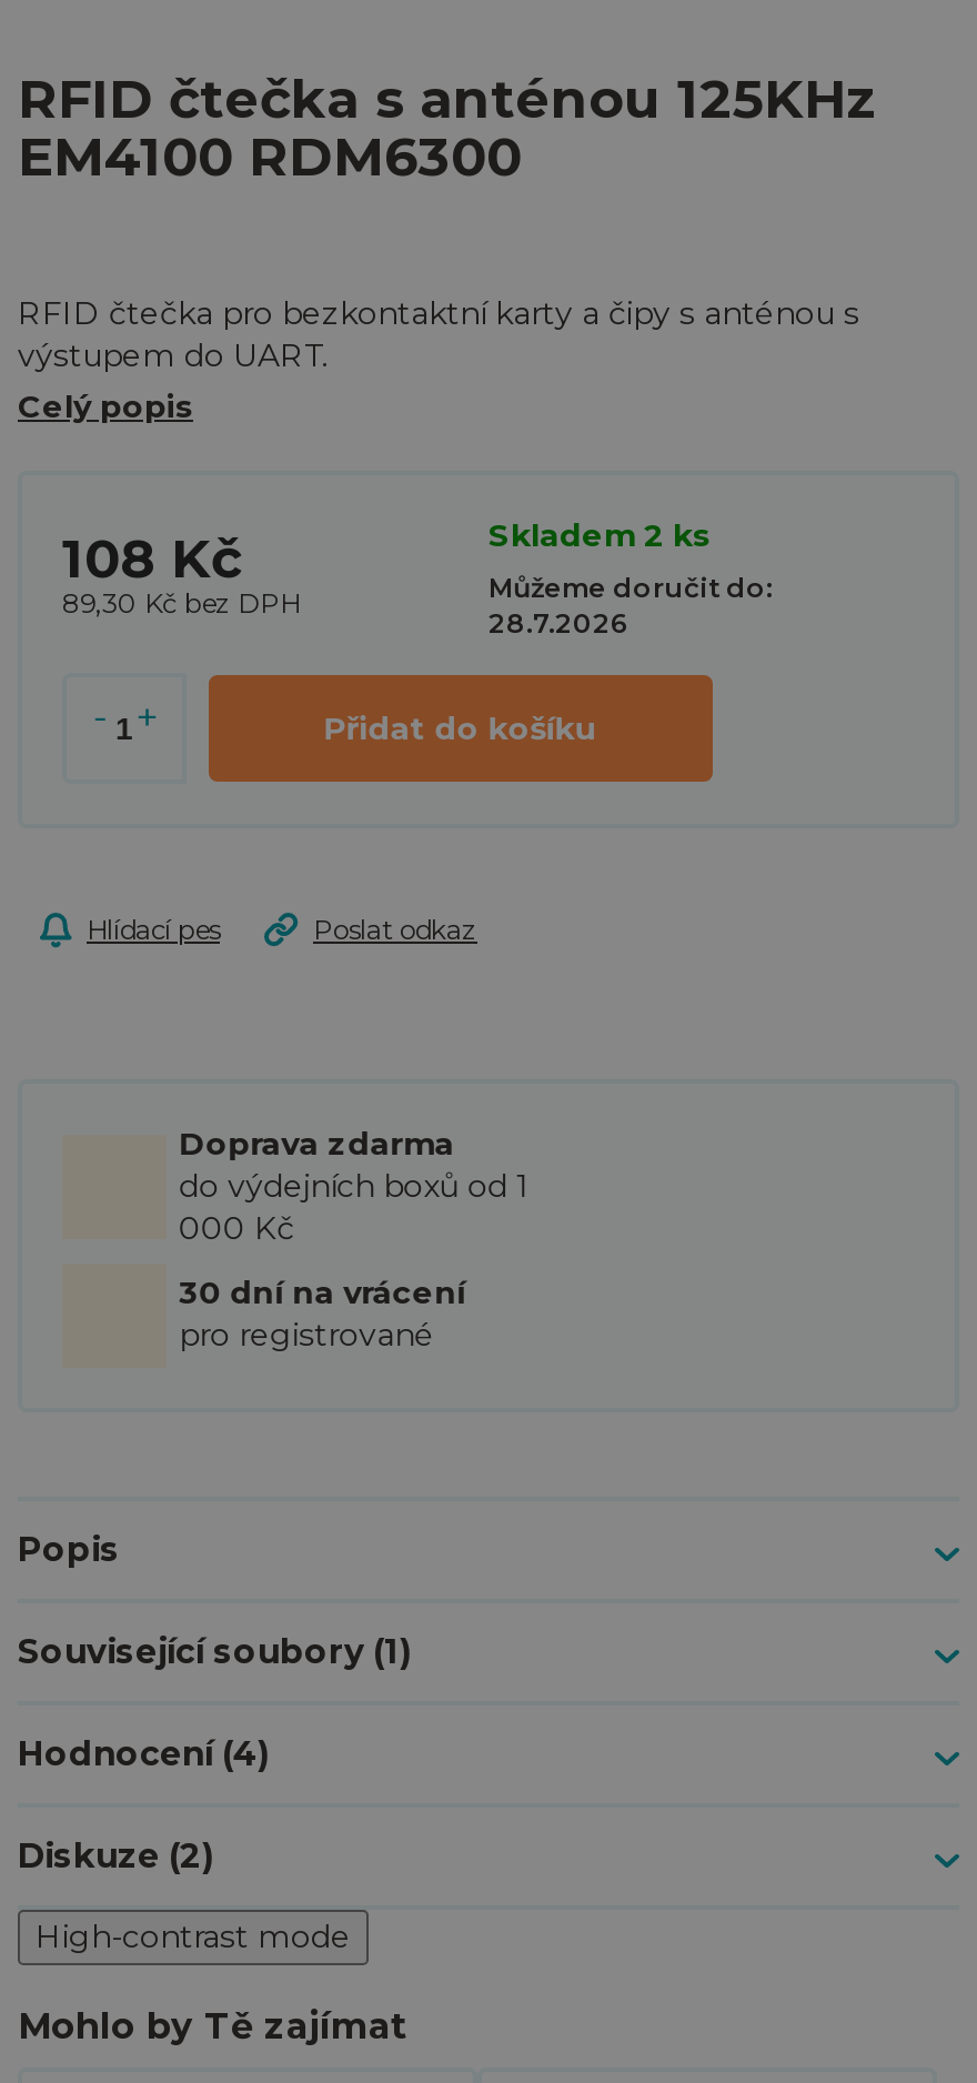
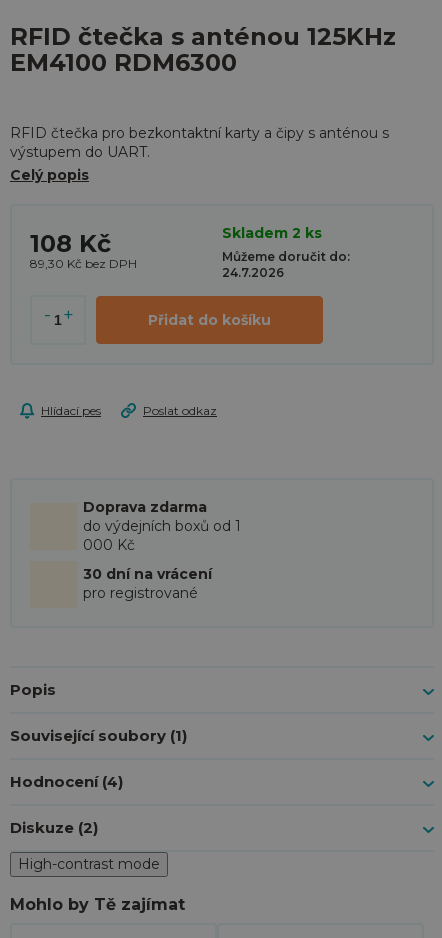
[488,606,628,639] 28.7.2026 -> [222,265,284,280] 24.7.2026

